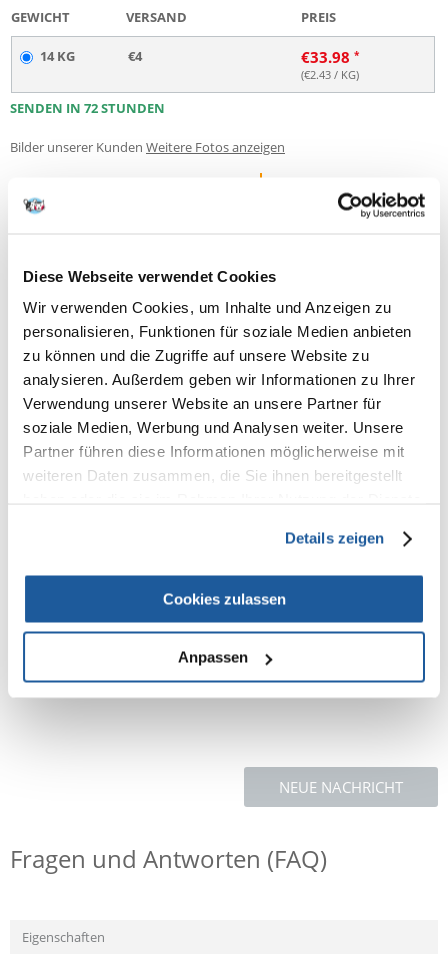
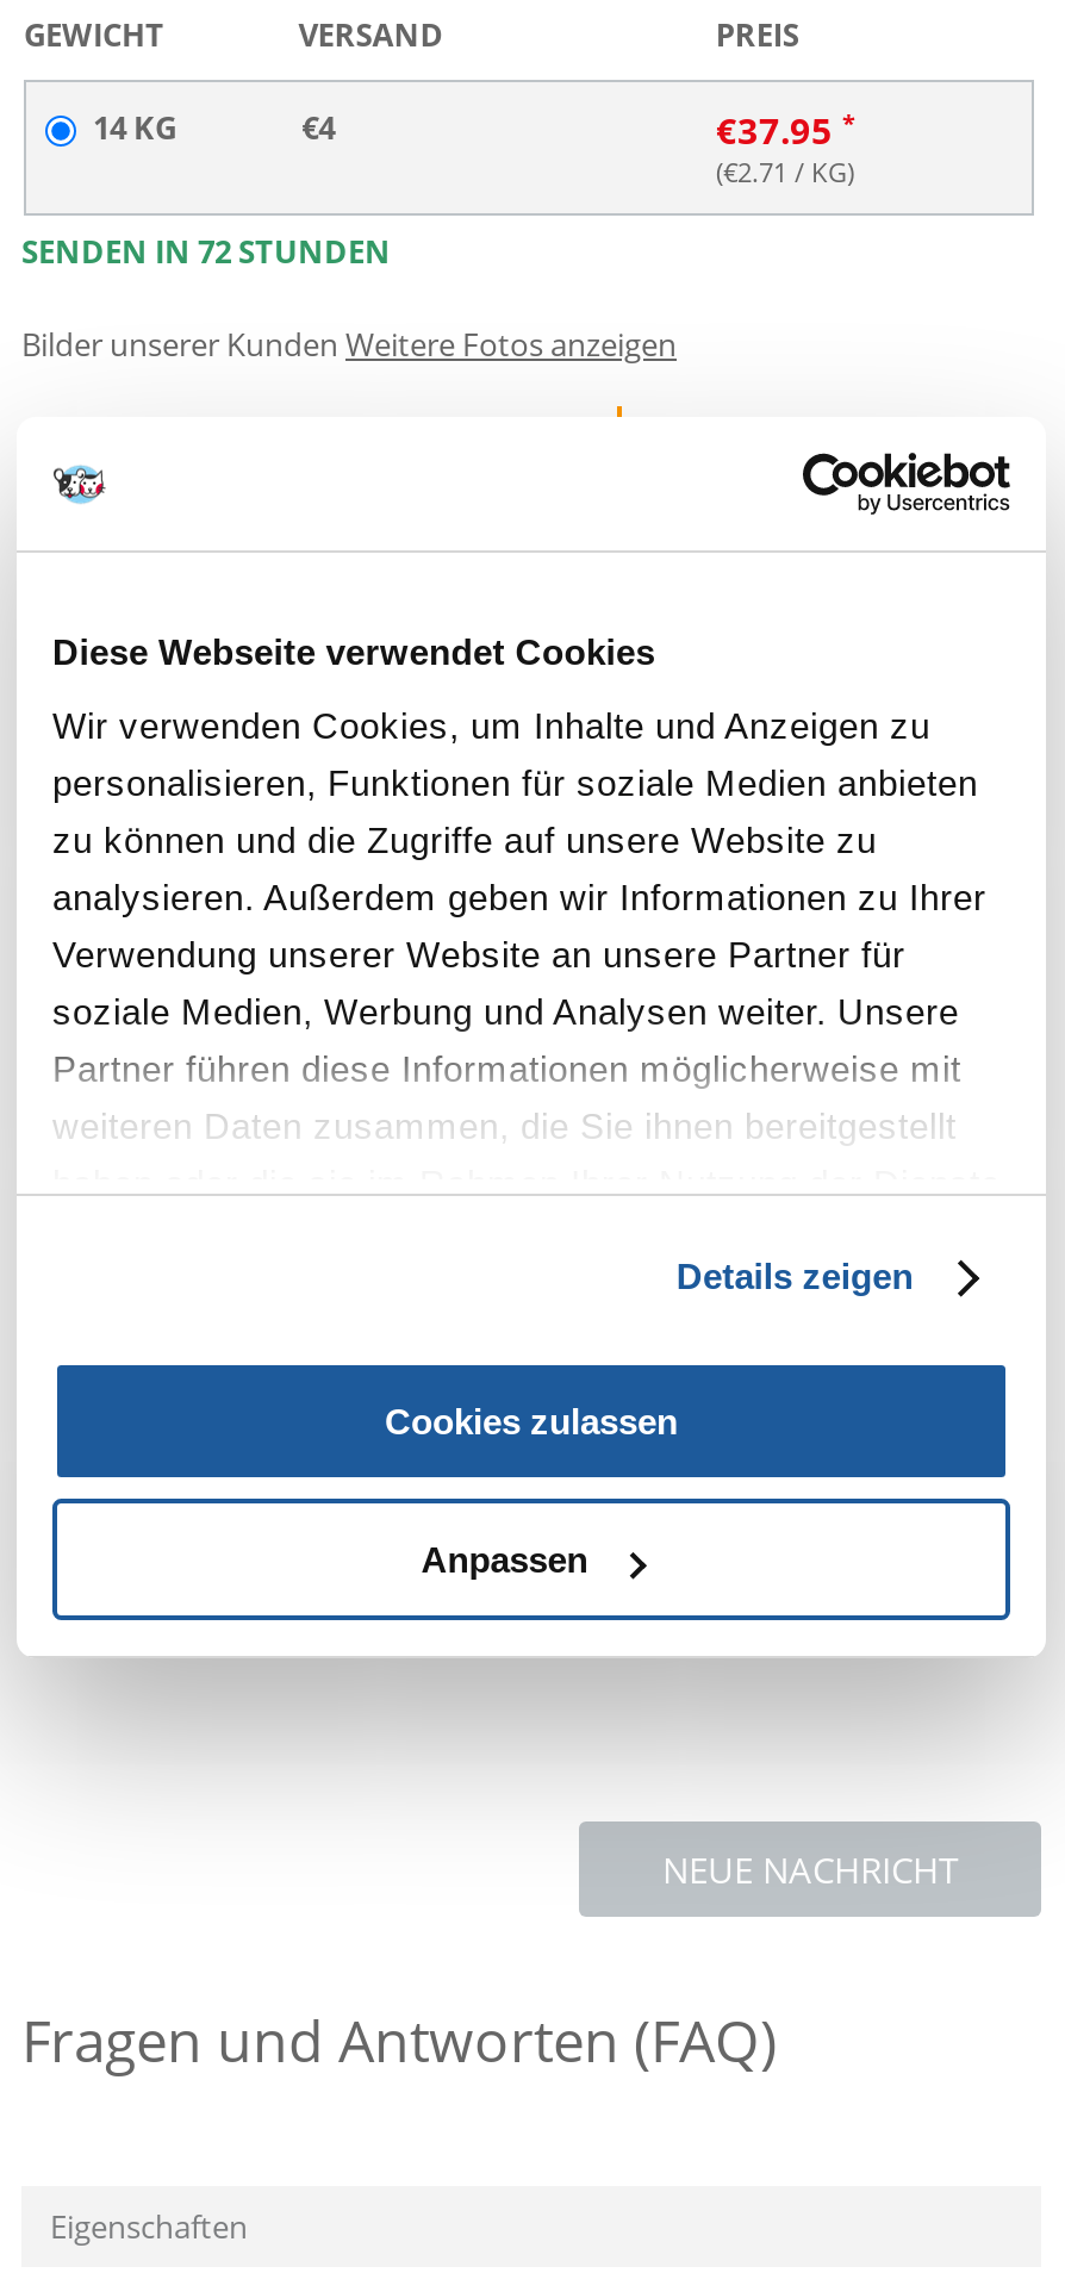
[301,47,350,67] €33.98 -> [716,106,833,154] €37.95
[301,67,359,82] (€2.43 / KG) -> [716,154,854,189] (€2.71 / KG)

